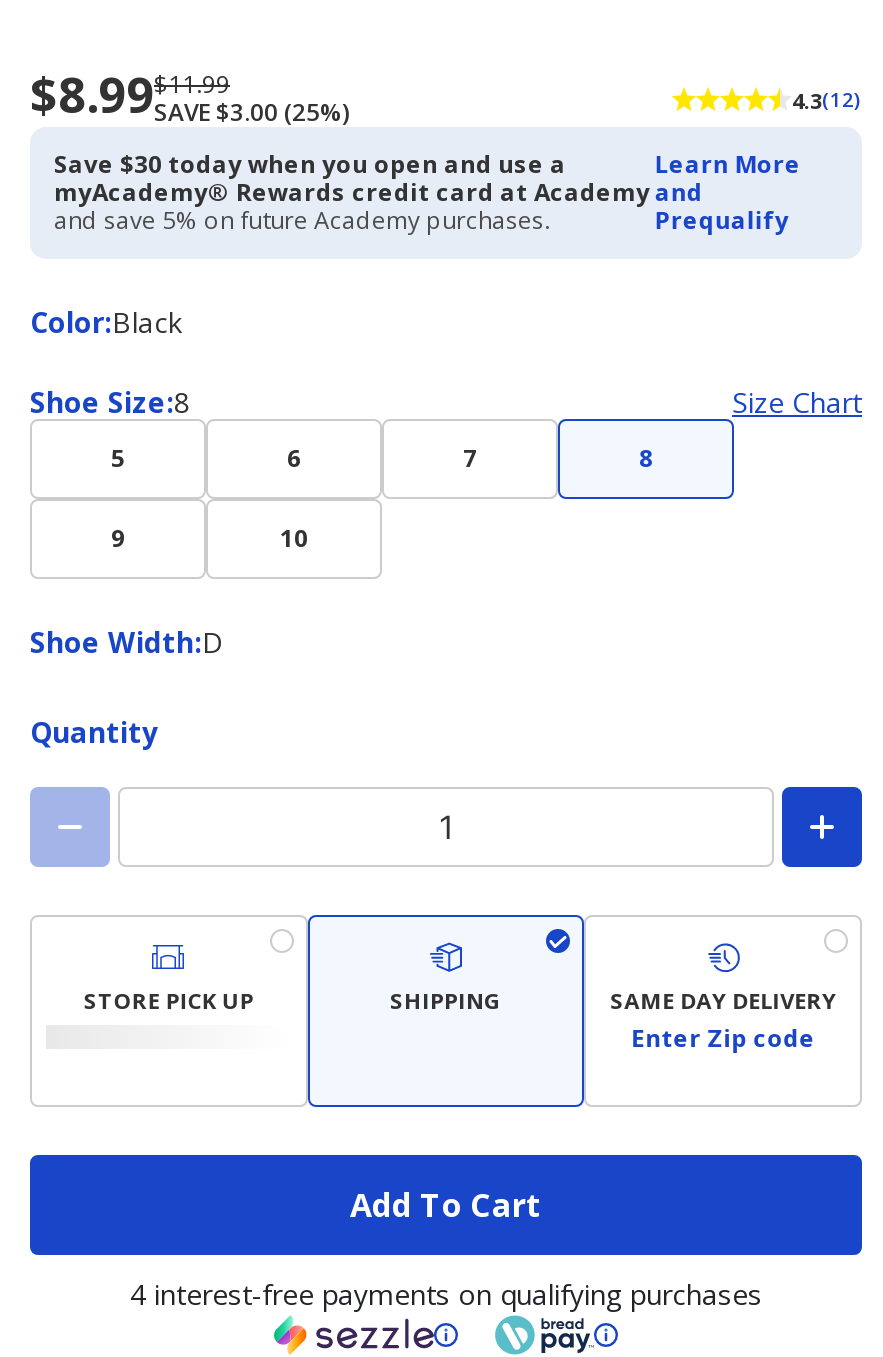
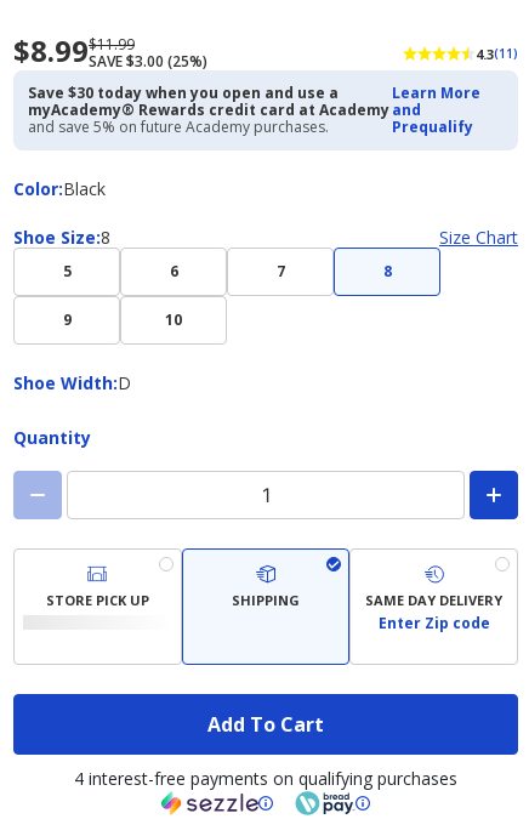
[792,84,862,114] 4.3(12) -> [476,44,518,62] 4.3(11)

